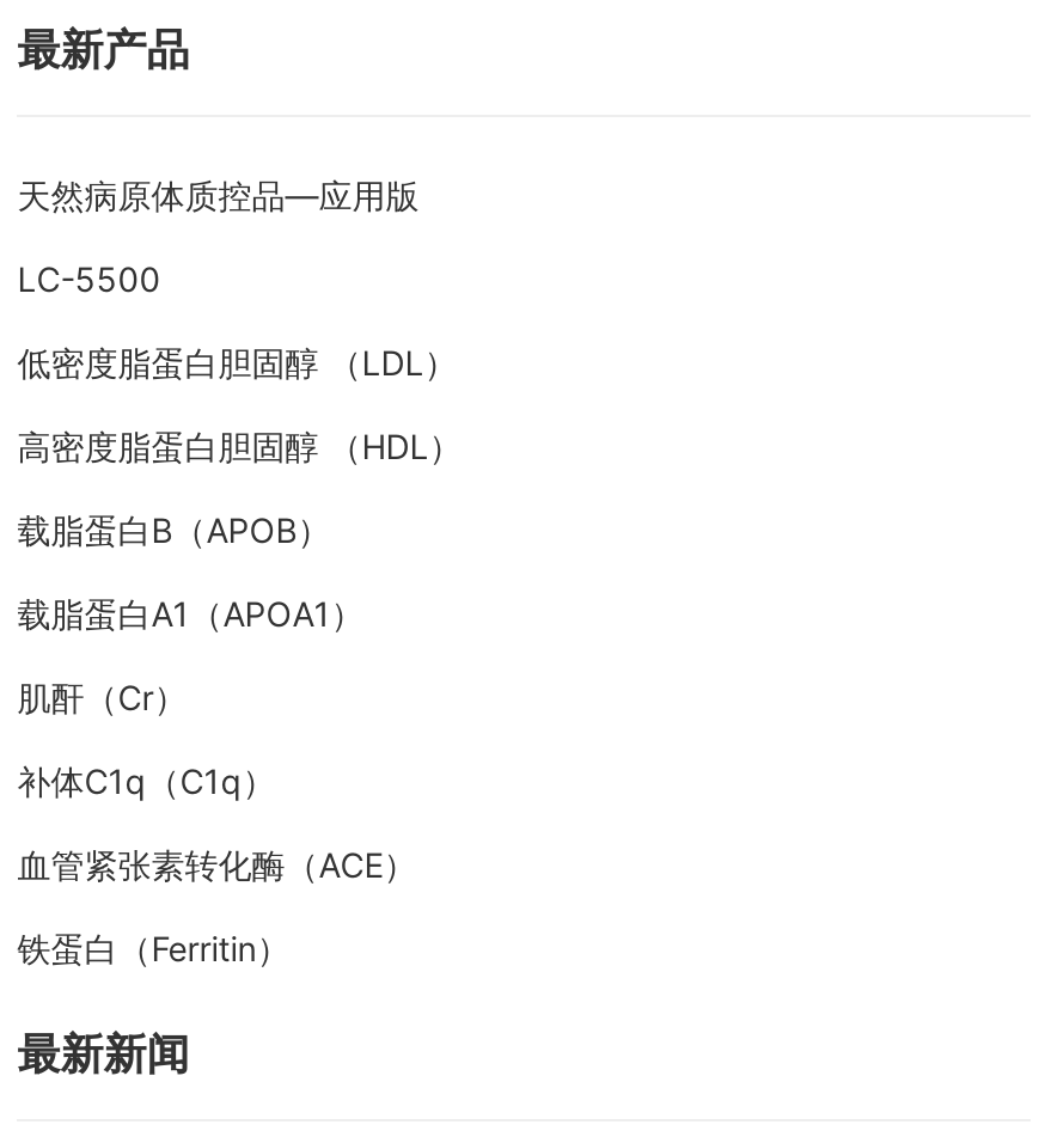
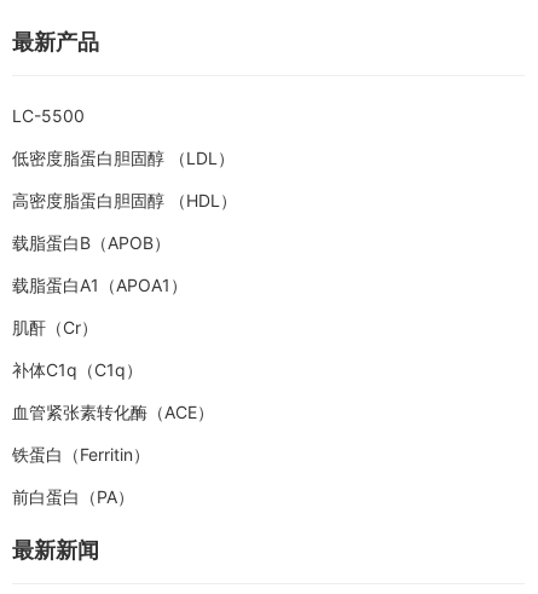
[17,175,419,215] 天然病原体质控品—应用版 -> none
moved [17,258,462,968] -> [12,105,237,465]: LC-5500 | 低密度脂蛋白胆固醇 （LDL） | 高密度脂蛋白胆固醇 （HDL） | 载脂蛋白B（APOB） | 载脂蛋白A1（APOA1） | 补体C1q（C1q） | 血管紧张素转化酶（ACE） | 铁蛋白（Ferritin）
none -> [12,486,134,507] 前白蛋白（PA）

